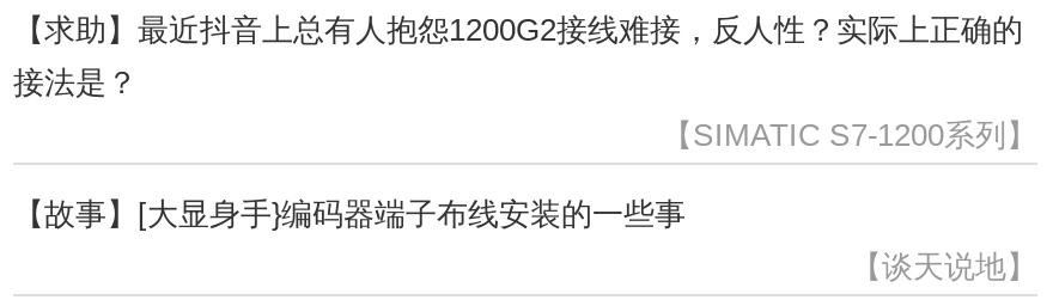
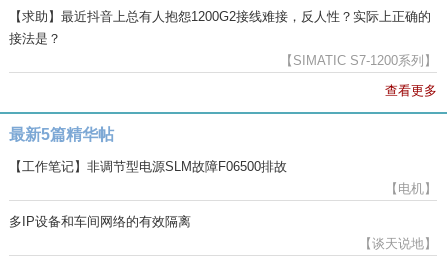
[13,196,686,232] 【故事】[大显身手}编码器端子布线安装的一些事 -> [9,83,437,229] 查看更多 | 最新5篇精华帖 | 【工作笔记】非调节型电源SLM故障F06500排故 | 【电机】 | 多IP设备和车间网络的有效隔离

